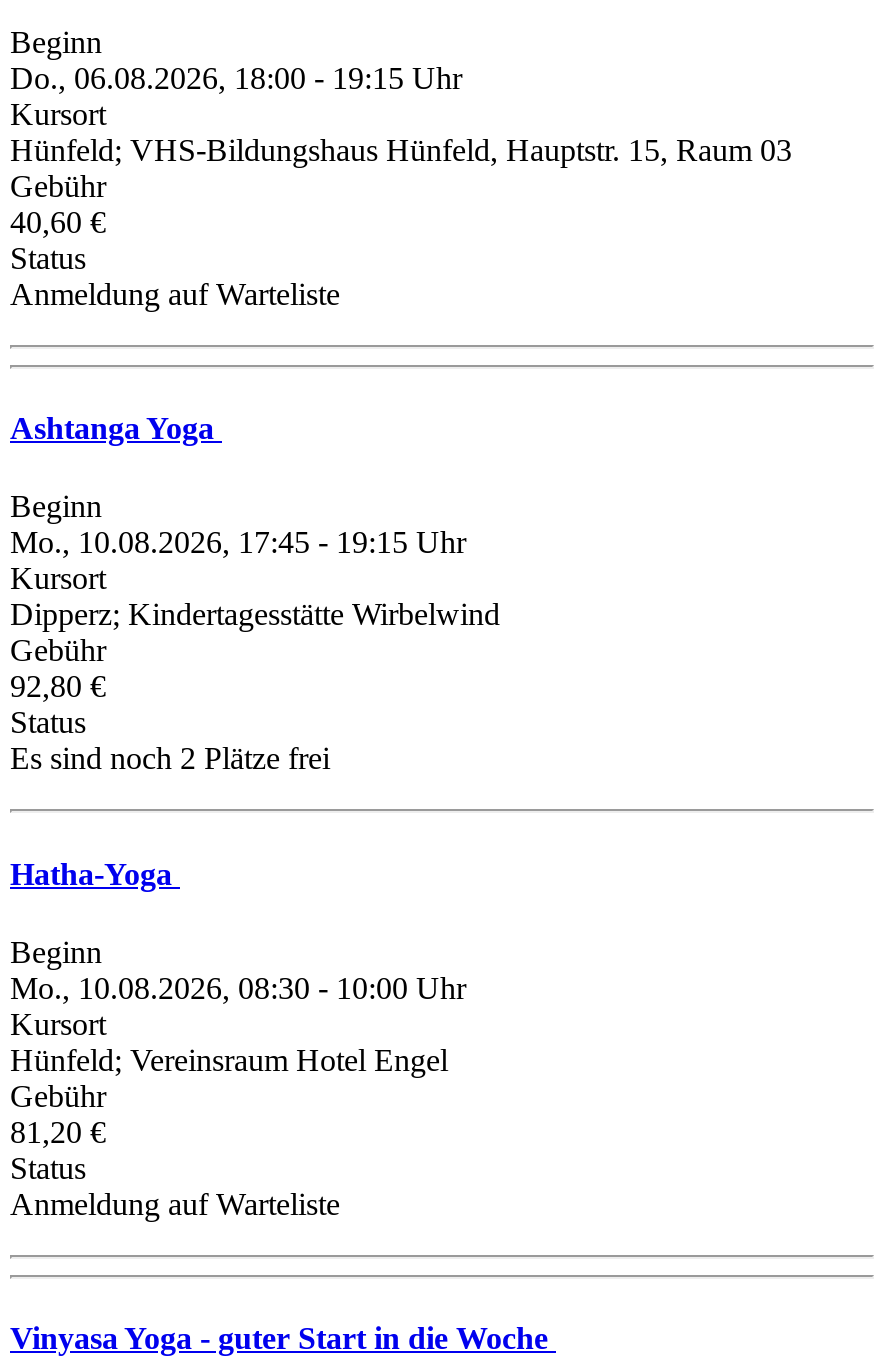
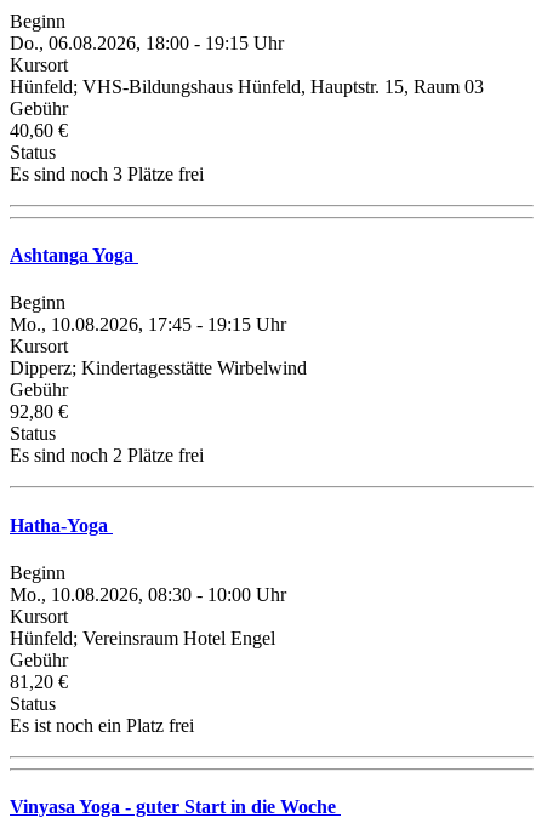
[10,277,340,311] Anmeldung auf Warteliste -> [10,163,204,184] Es sind noch 3 Plätze frei
[10,1187,340,1221] Anmeldung auf Warteliste -> [10,715,194,735] Es ist noch ein Platz frei

